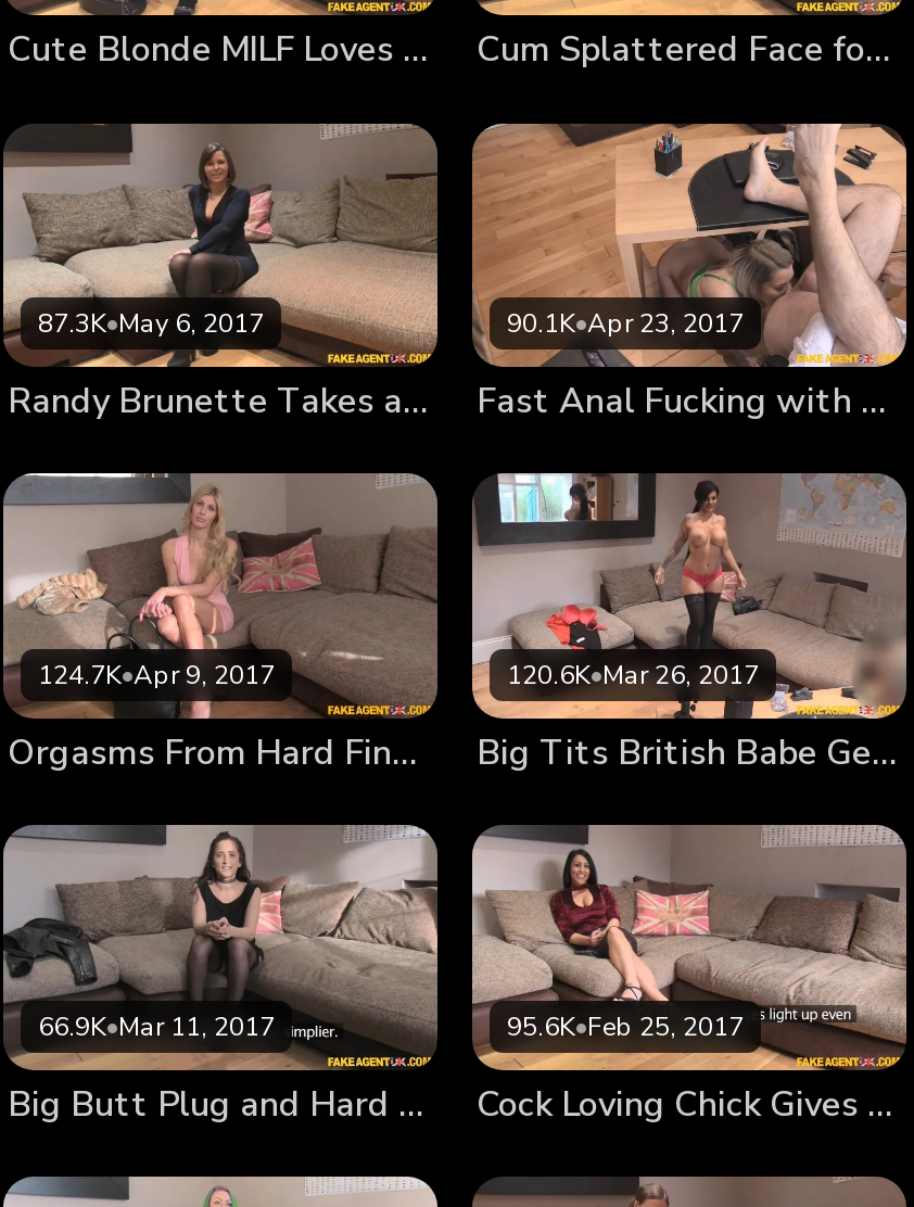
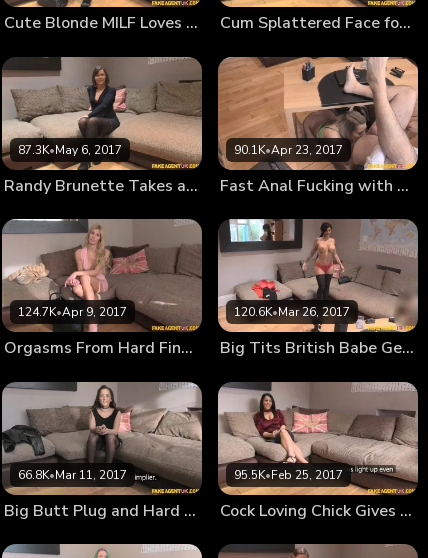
[38,1010,275,1044] 66.9K•Mar 11, 2017 -> [18,467,127,483] 66.8K•Mar 11, 2017
[507,1010,744,1044] 95.6K•Feb 25, 2017 -> [234,467,343,483] 95.5K•Feb 25, 2017

